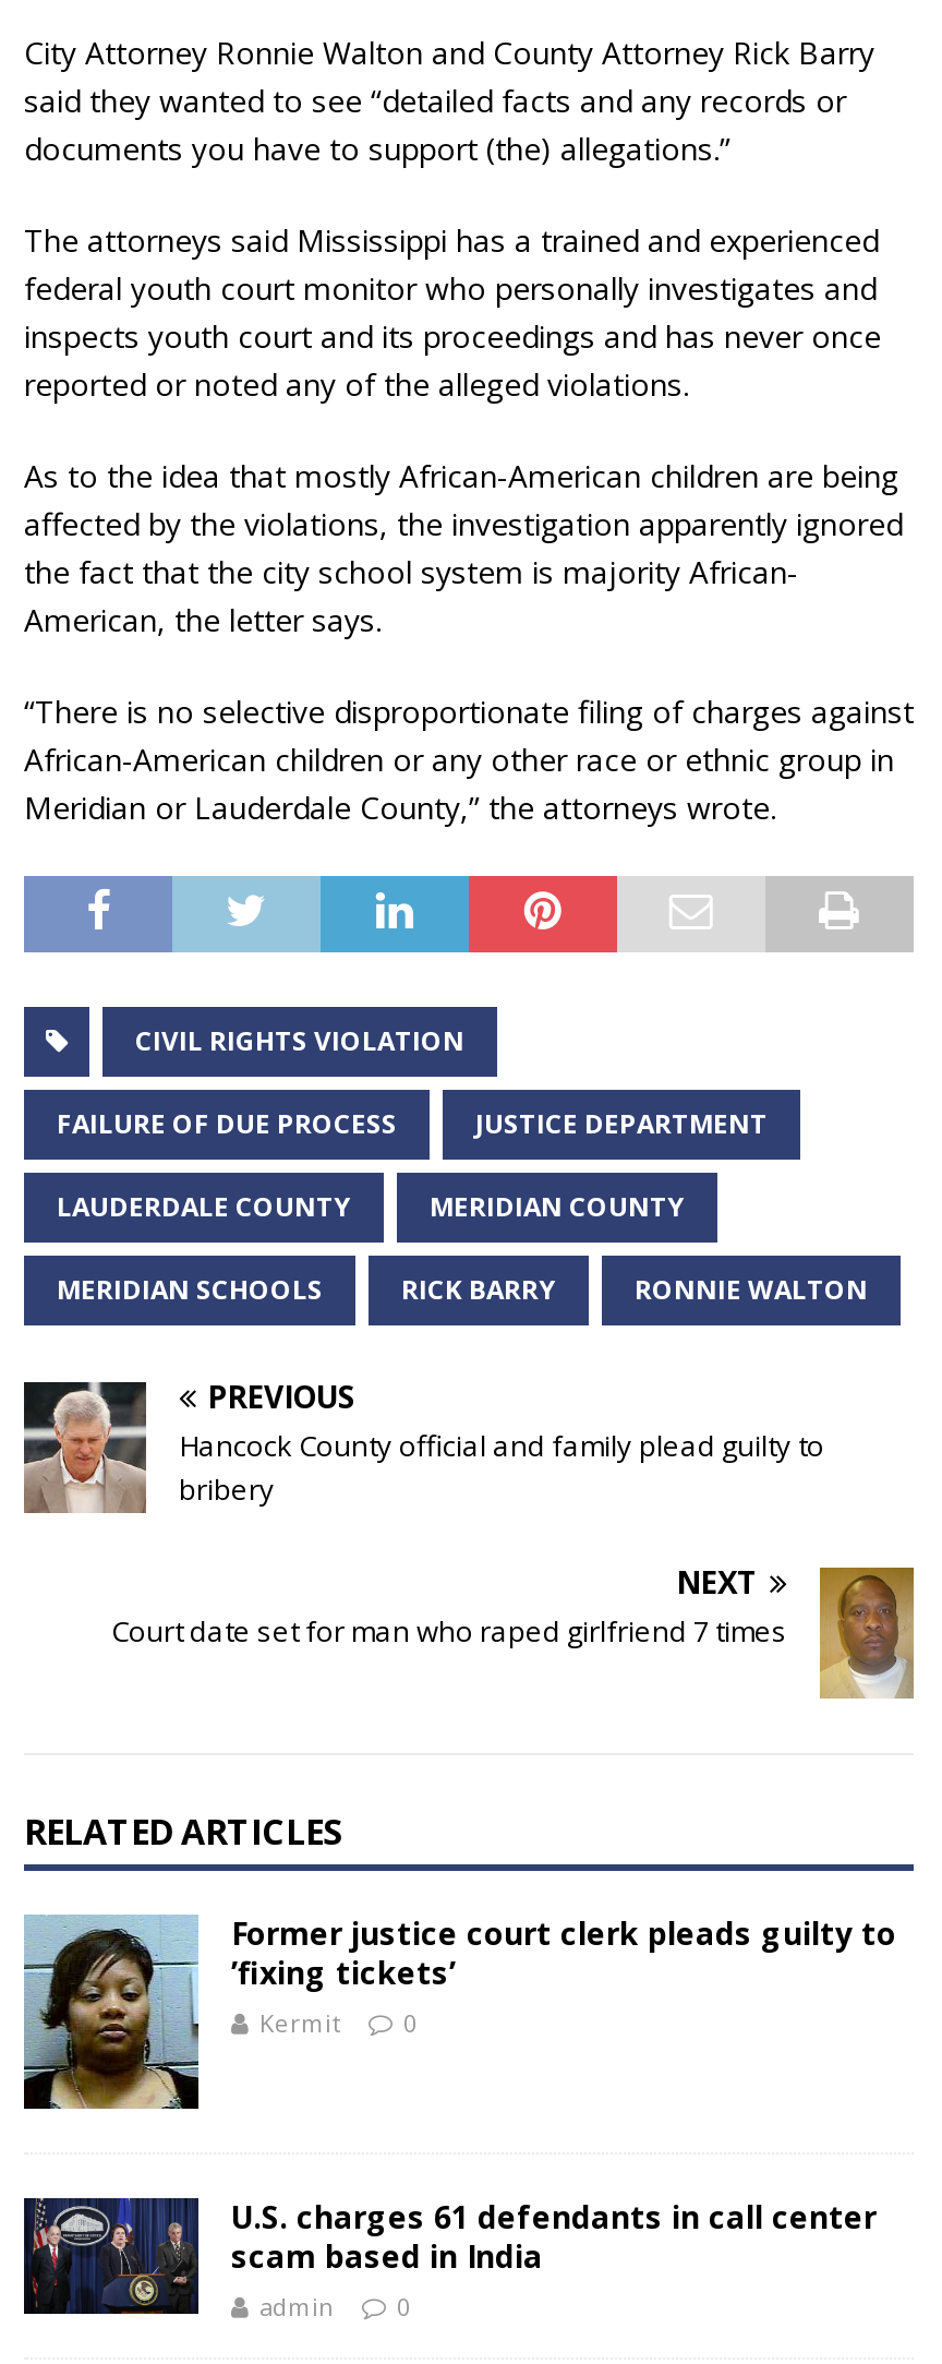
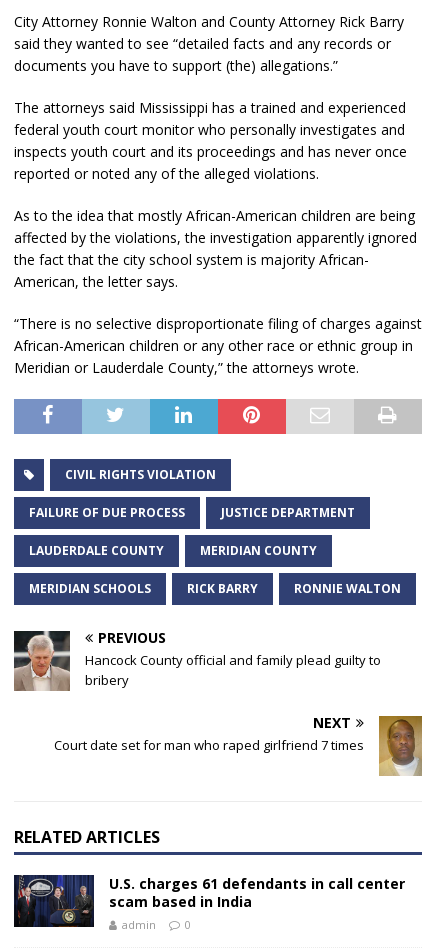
[22,1912,896,2113] [image] | Former justice court clerk pleads guilty to | ’fixing tickets’ | Kermit | 0 -> none

